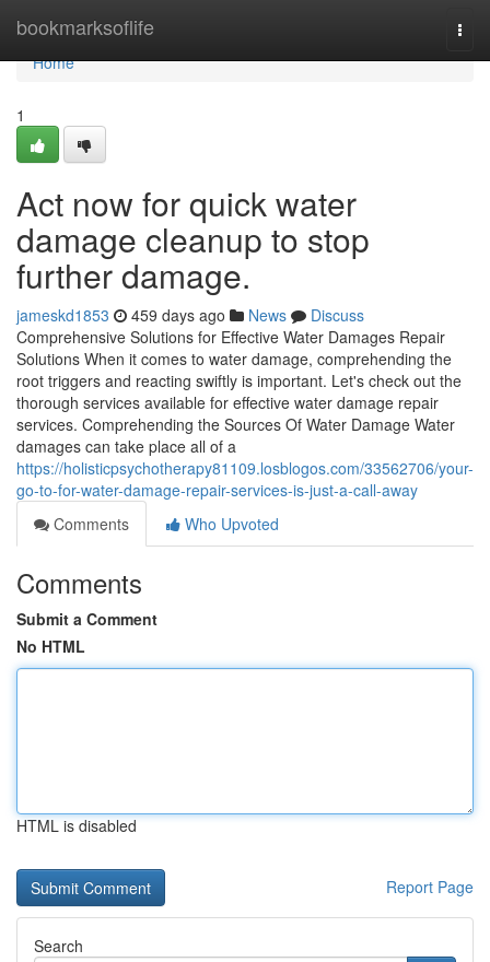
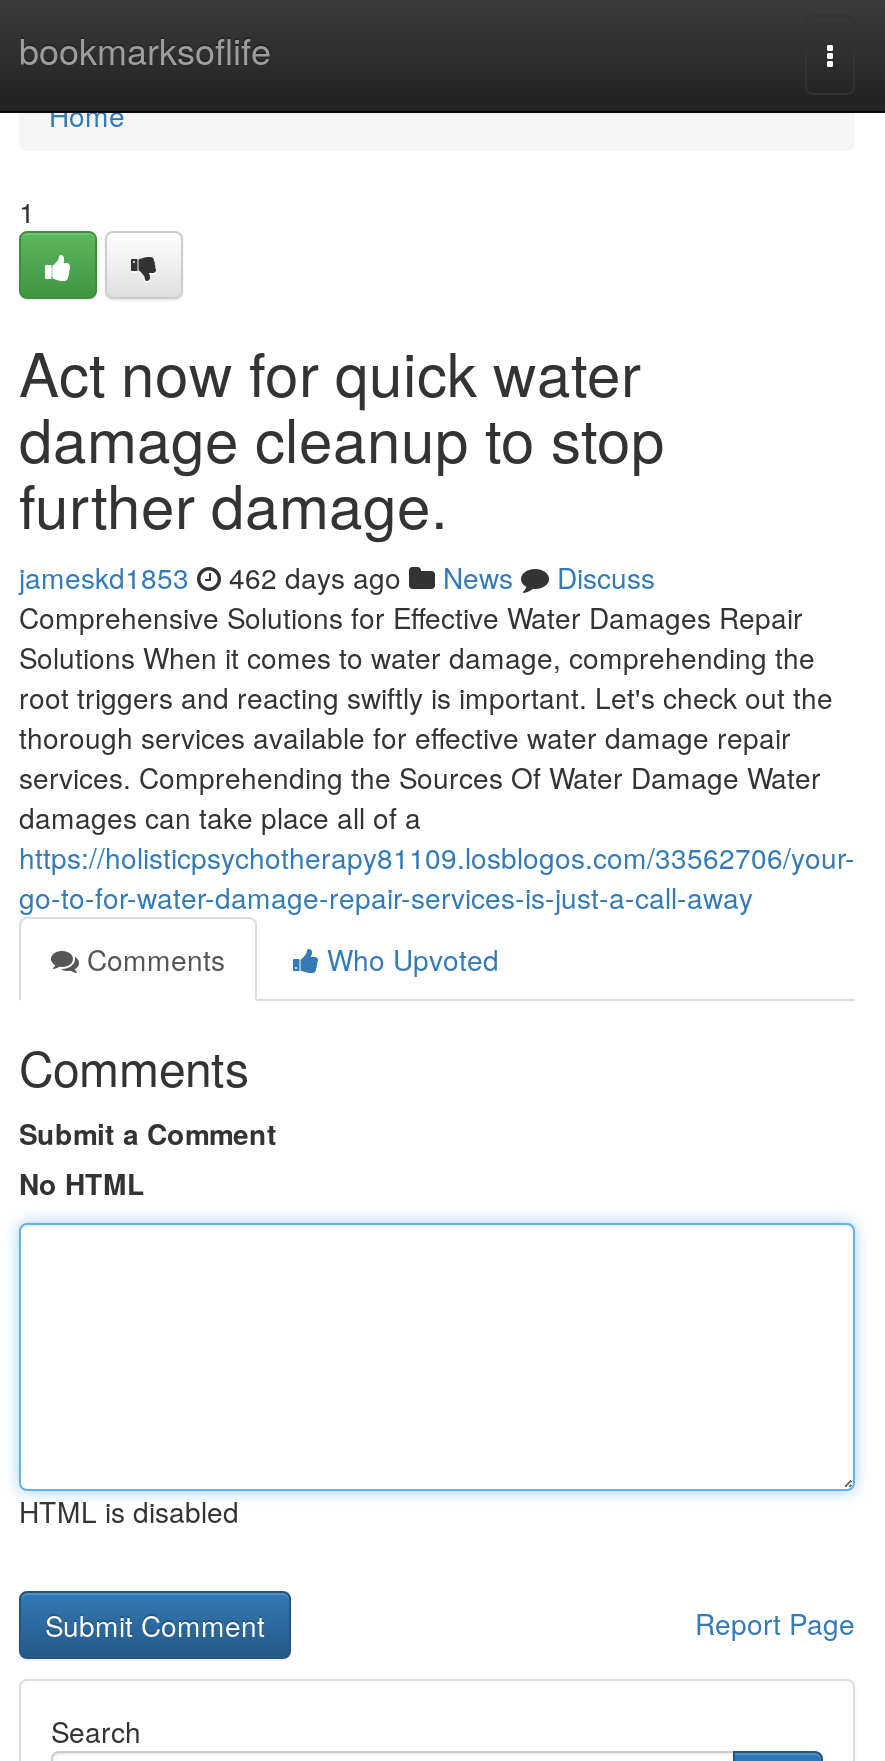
[16,304,364,326] jameskd1853 459 days ago News Discuss -> [19,557,655,597] jameskd1853 462 days ago News Discuss

